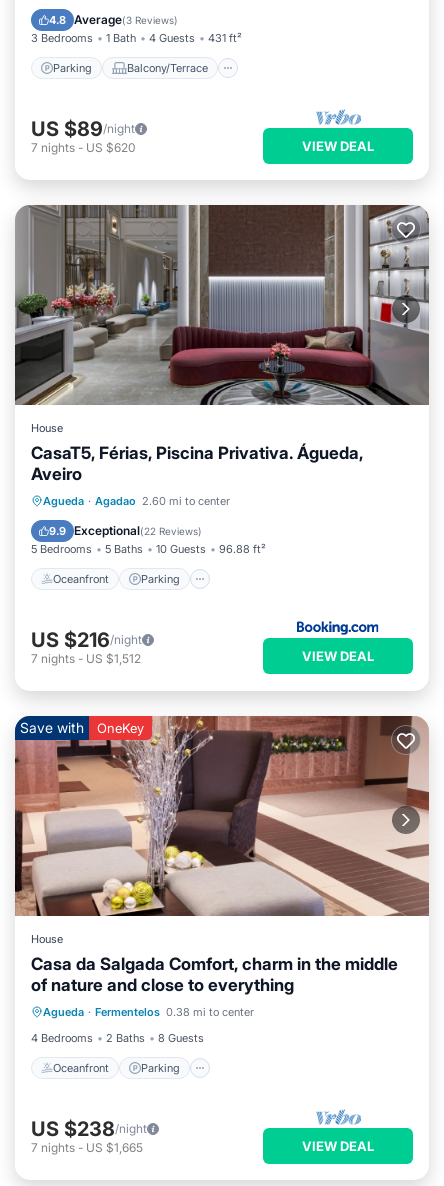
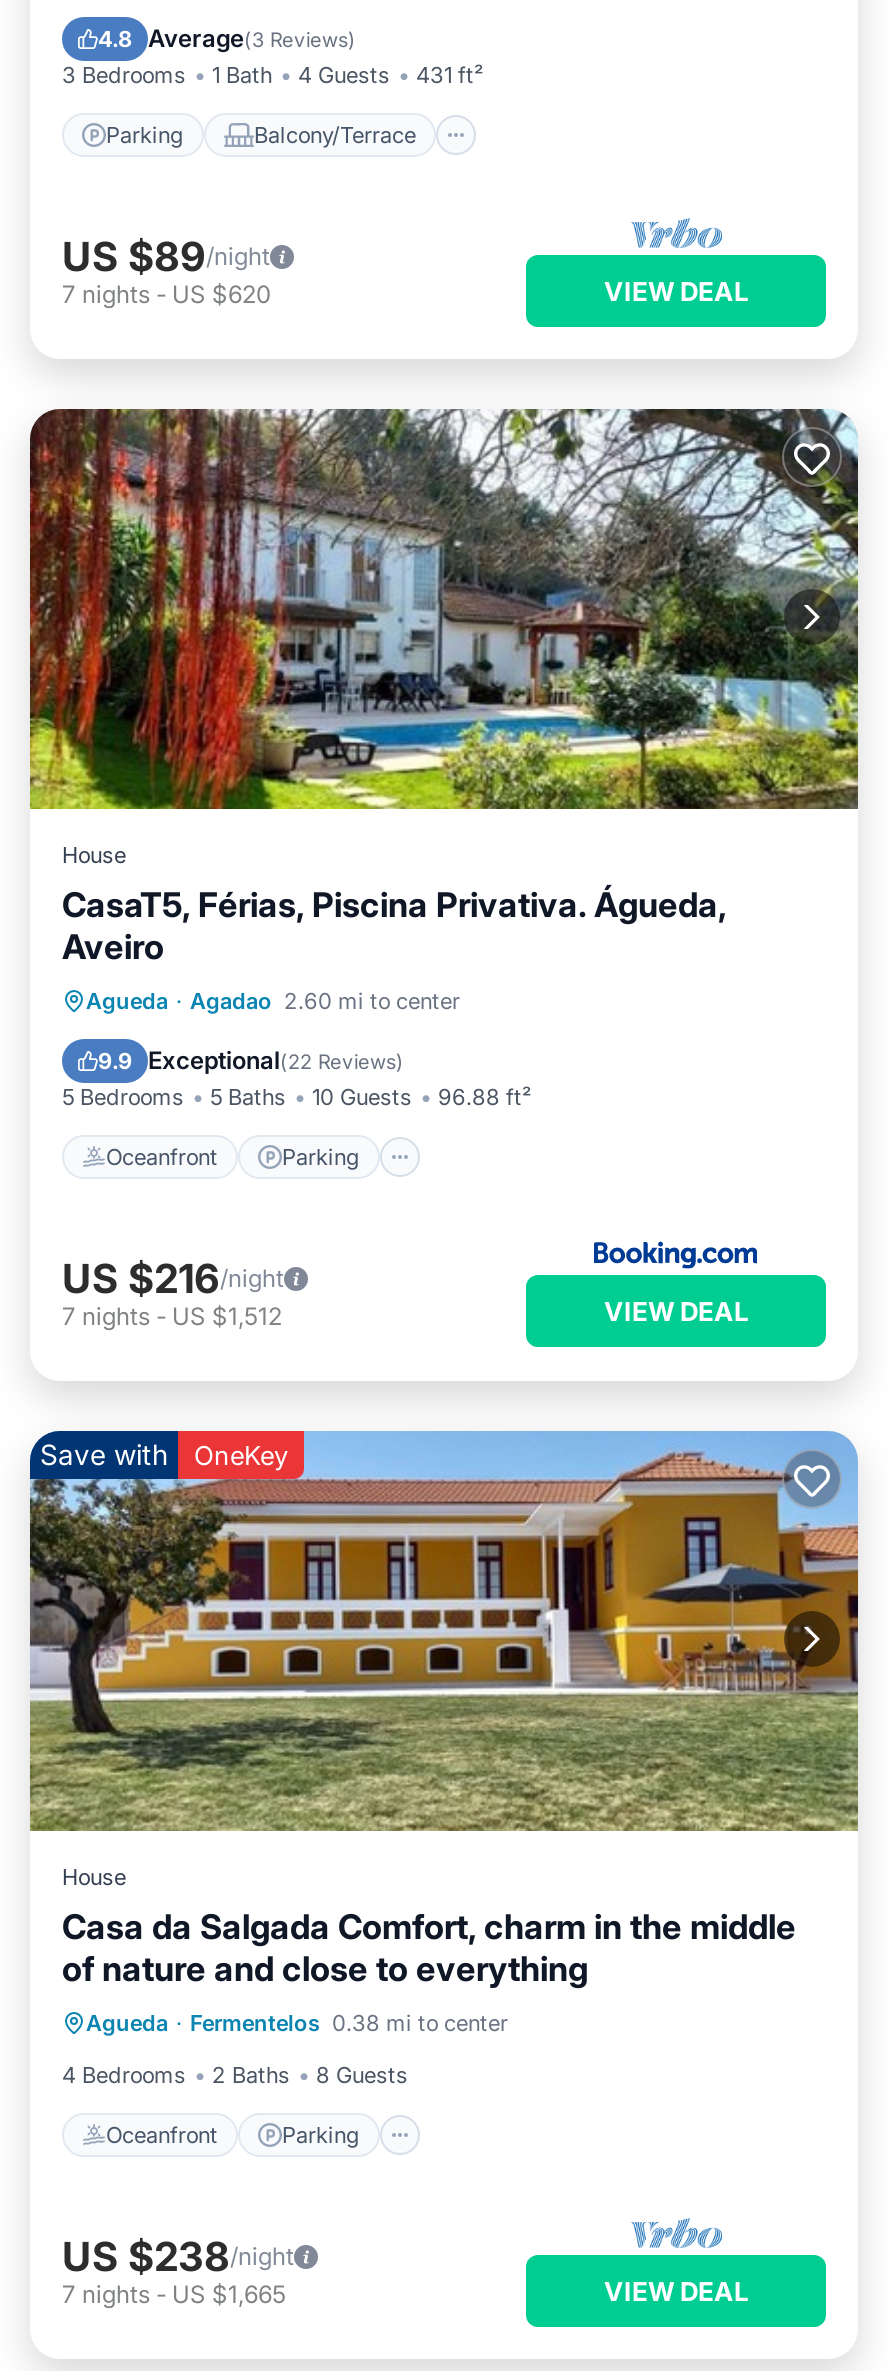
[14,204,430,406] [image] -> [28,409,860,811] [image]
[14,715,430,917] [image] -> [28,1429,860,1833] [image]

